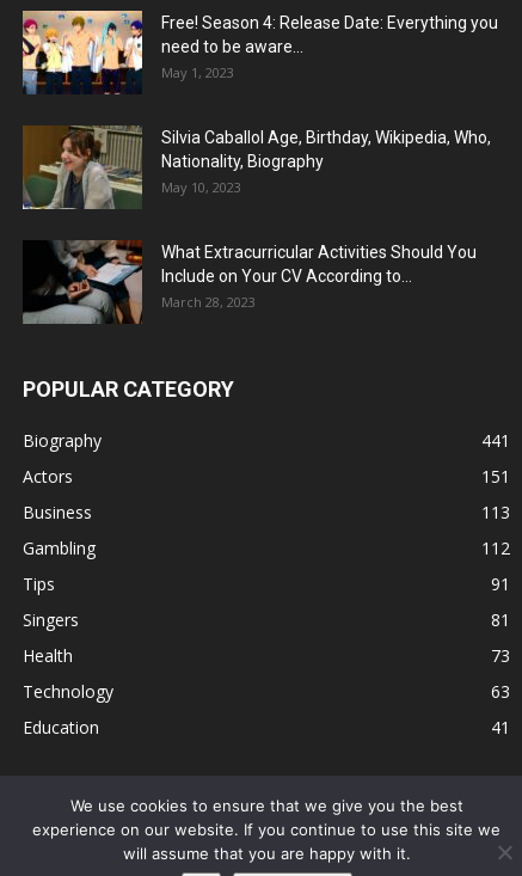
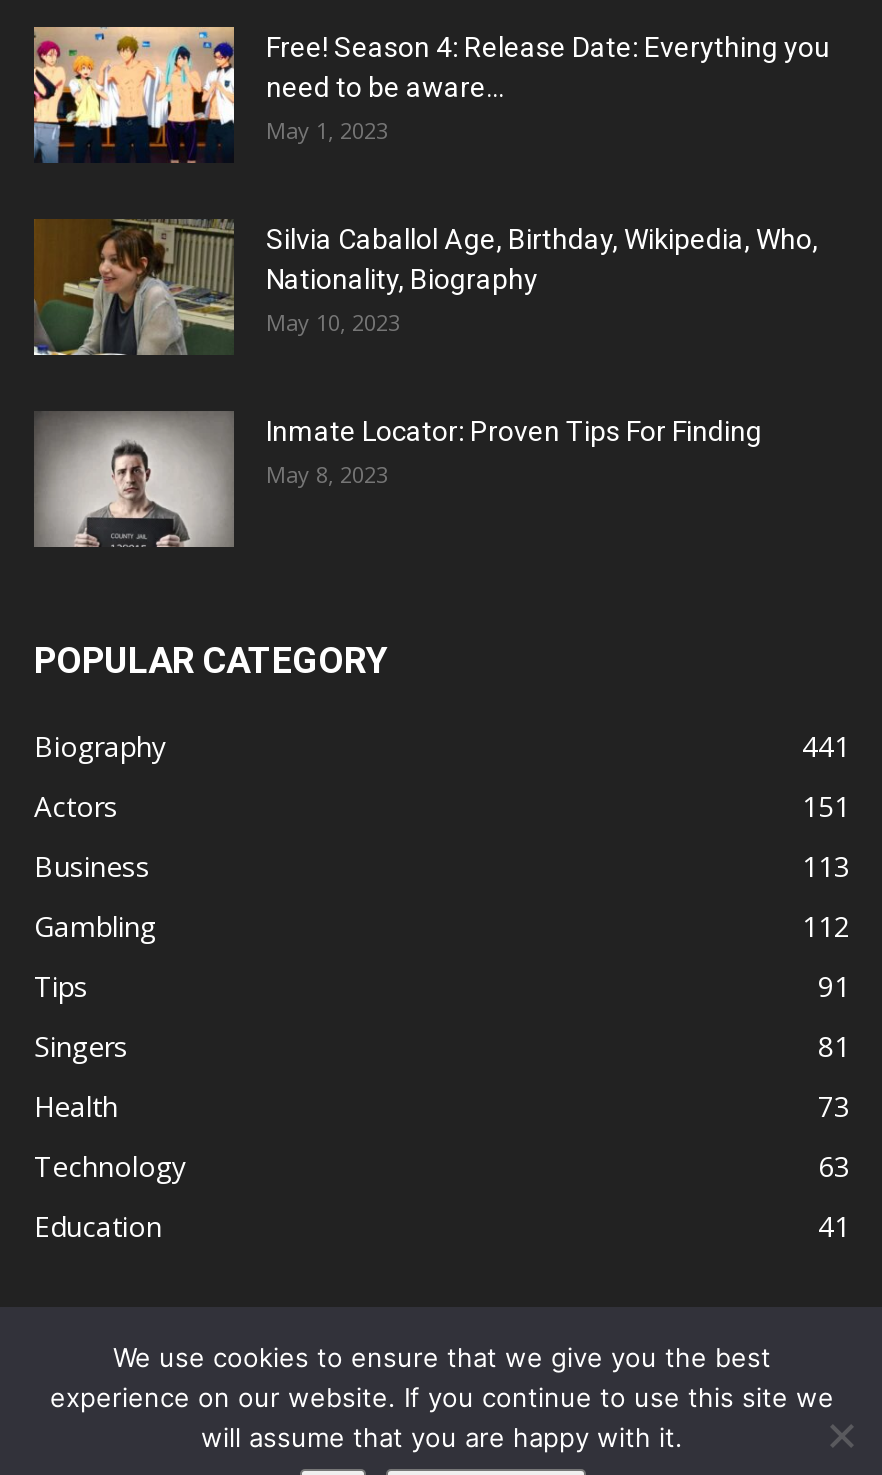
[23,240,477,325] [image] | What Extracurricular Activities Should You | Include on Your CV According to... | March 28, 2023 -> [32,409,762,551] [image] | Inmate Locator: Proven Tips For Finding | May 8, 2023

